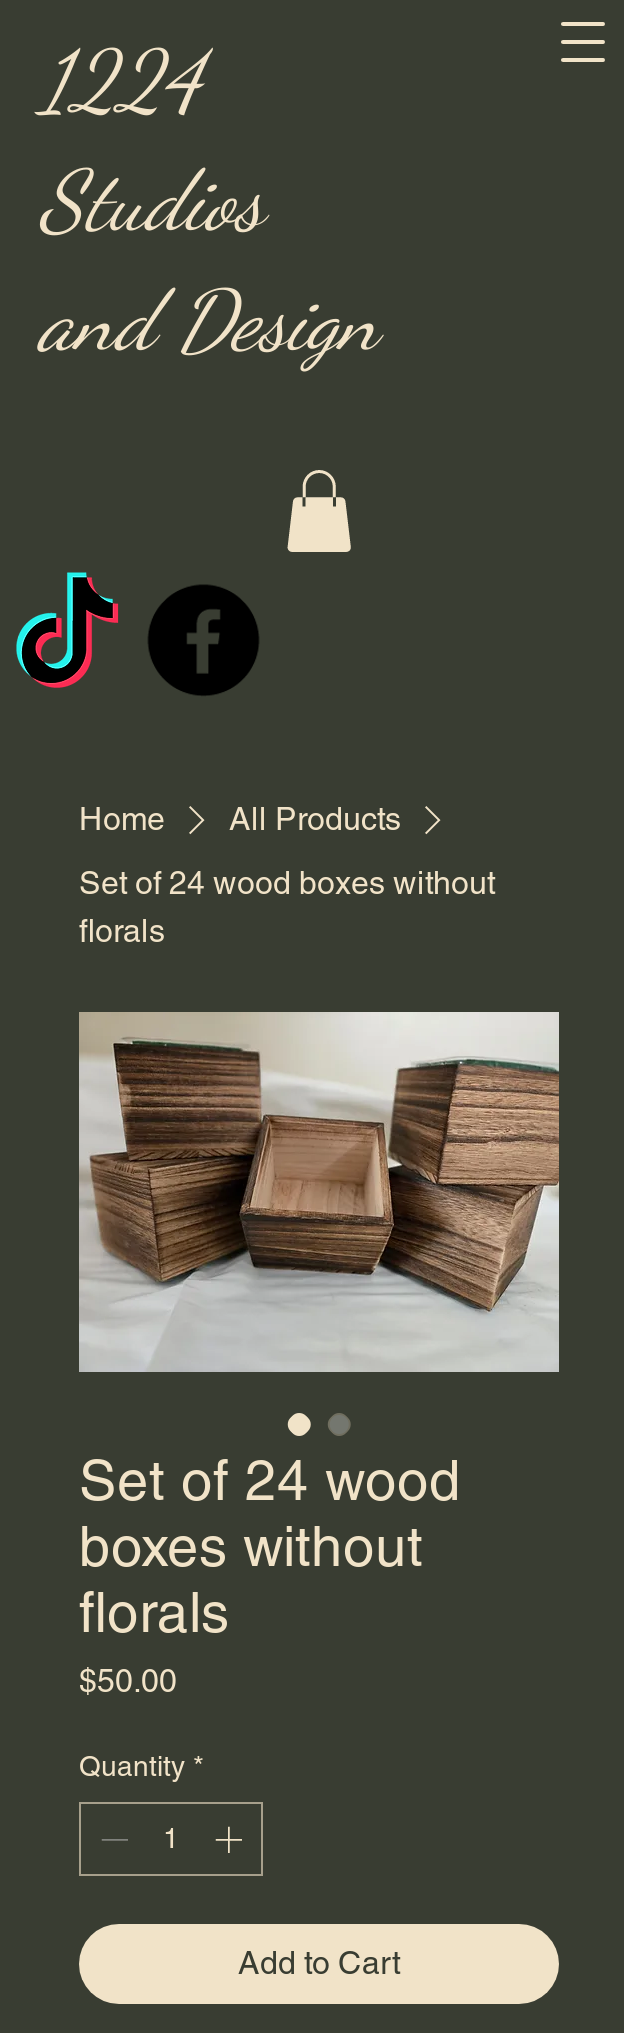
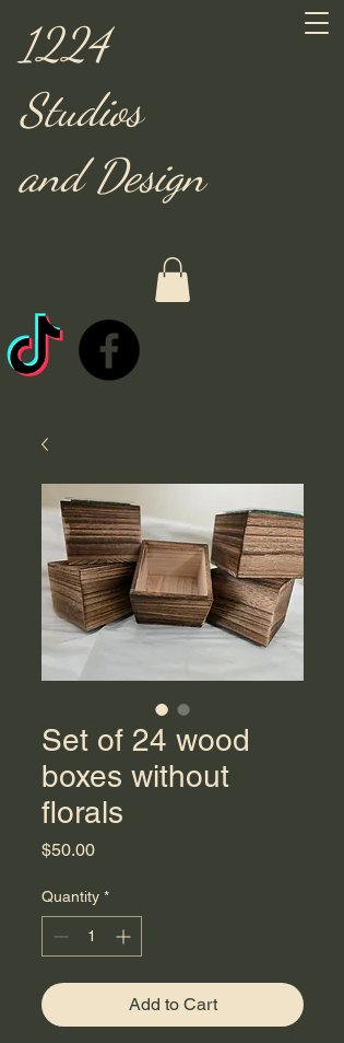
[79,799,495,949] Home | All Products | Set of 24 wood boxes without | florals -> none

